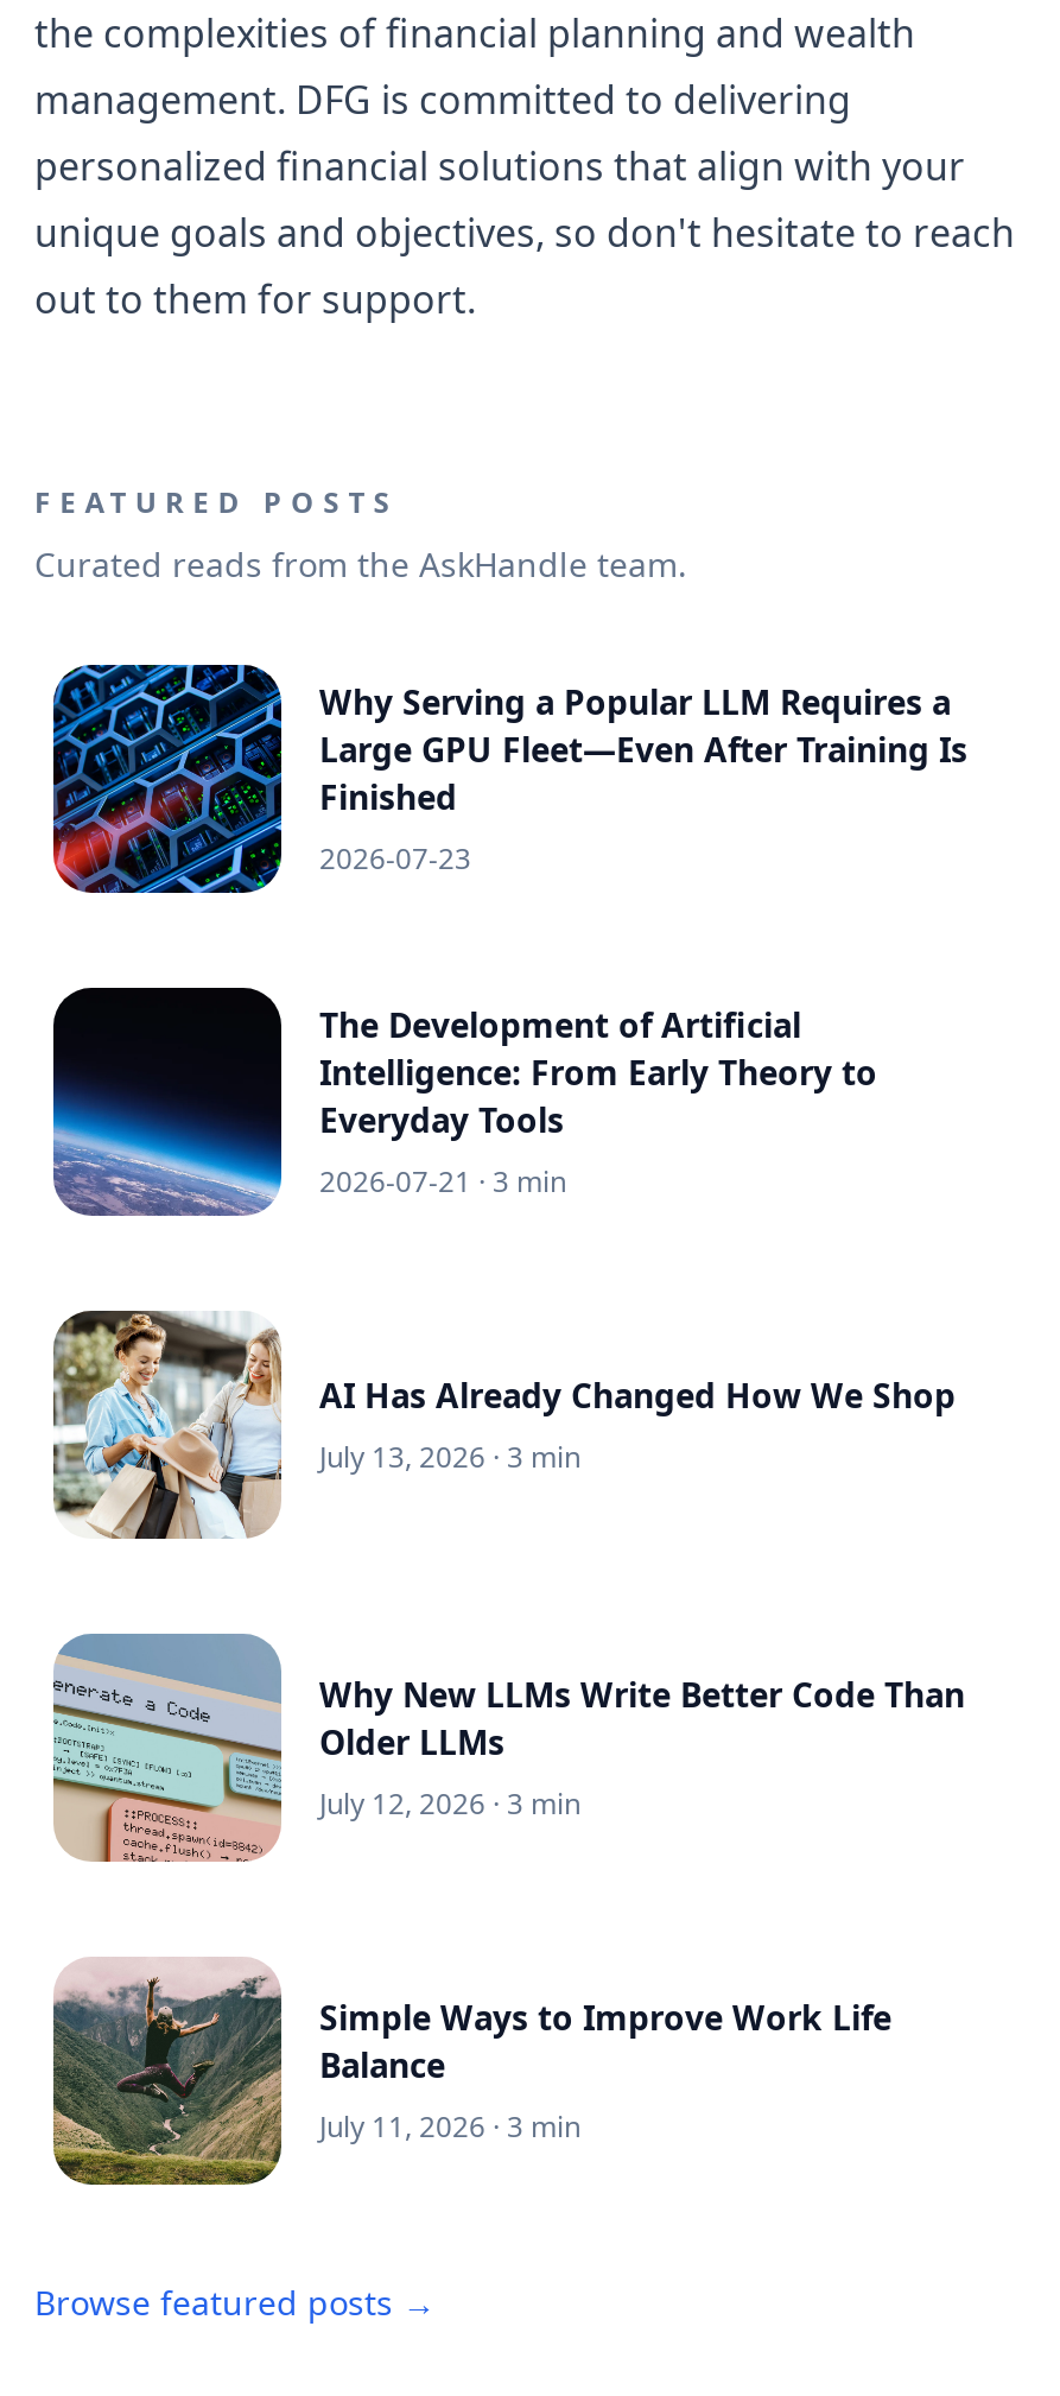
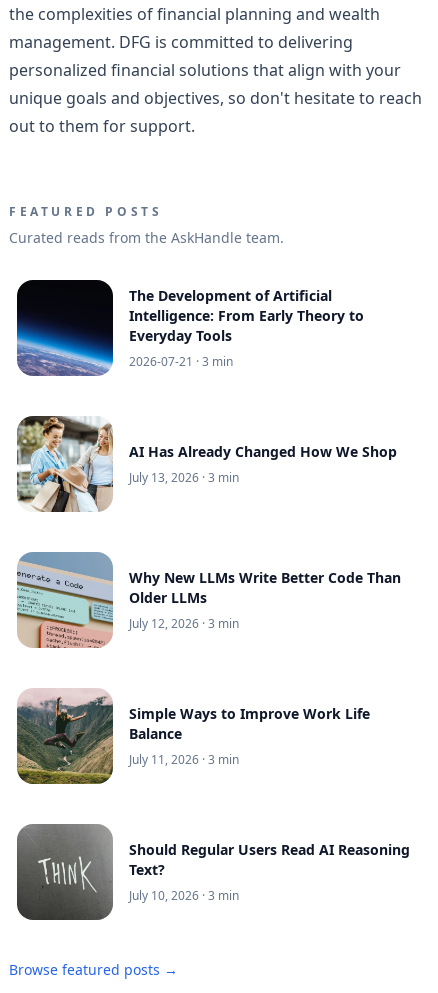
[51,663,967,895] [image] | Why Serving a Popular LLM Requires a | Large GPU Fleet—Even After Training Is | Finished | 2026-07-23 -> none
moved [49,1002,965,2146] -> [15,286,401,768]: [image] | The Development of Artificial | Intelligence: From Early Theory to | ... | Balance | July 11, 2026 · 3 min
none -> [16,824,410,920] [image] | Should Regular Users Read AI Reasoning | Text? | July 10, 2026 · 3 min

